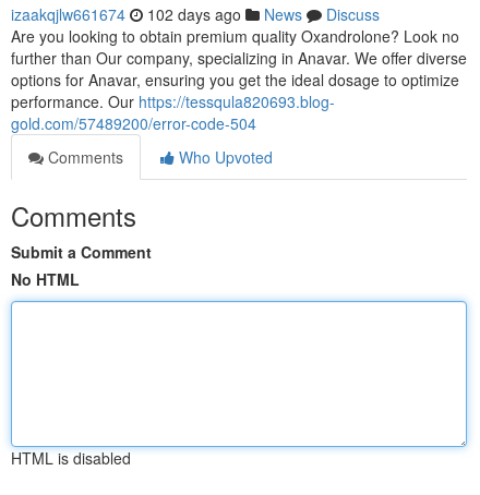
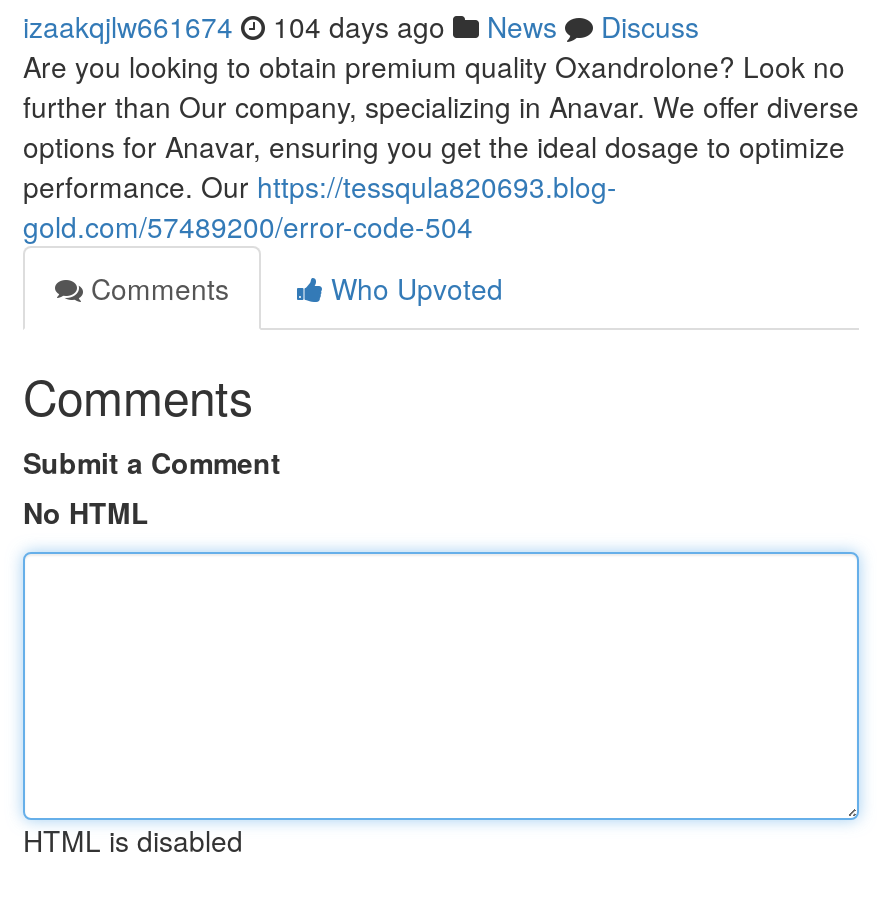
[11,3,380,25] izaakqjlw661674 102 days ago News Discuss -> [23,6,699,46] izaakqjlw661674 104 days ago News Discuss

